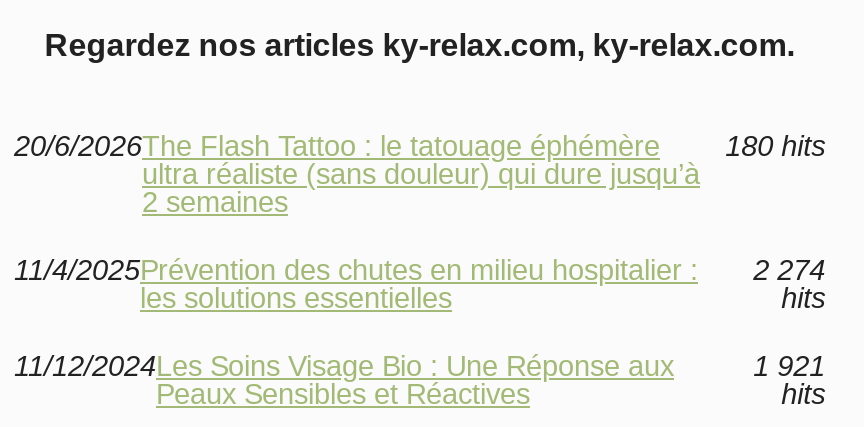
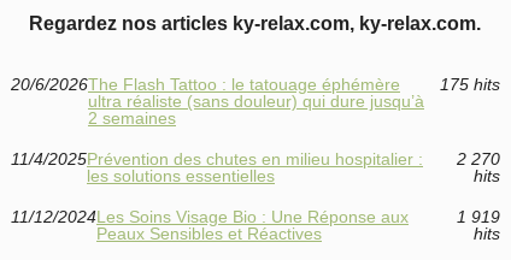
[725,131,825,163] 180 hits -> [439,75,500,94] 175 hits
[14,255,825,287] 11/4/2025Prévention des chutes en milieu hospitalier : 2 274 -> [11,150,500,169] 11/4/2025Prévention des chutes en milieu hospitalier : 2 270
[753,351,825,383] 1 921 -> [456,207,500,227] 1 919

